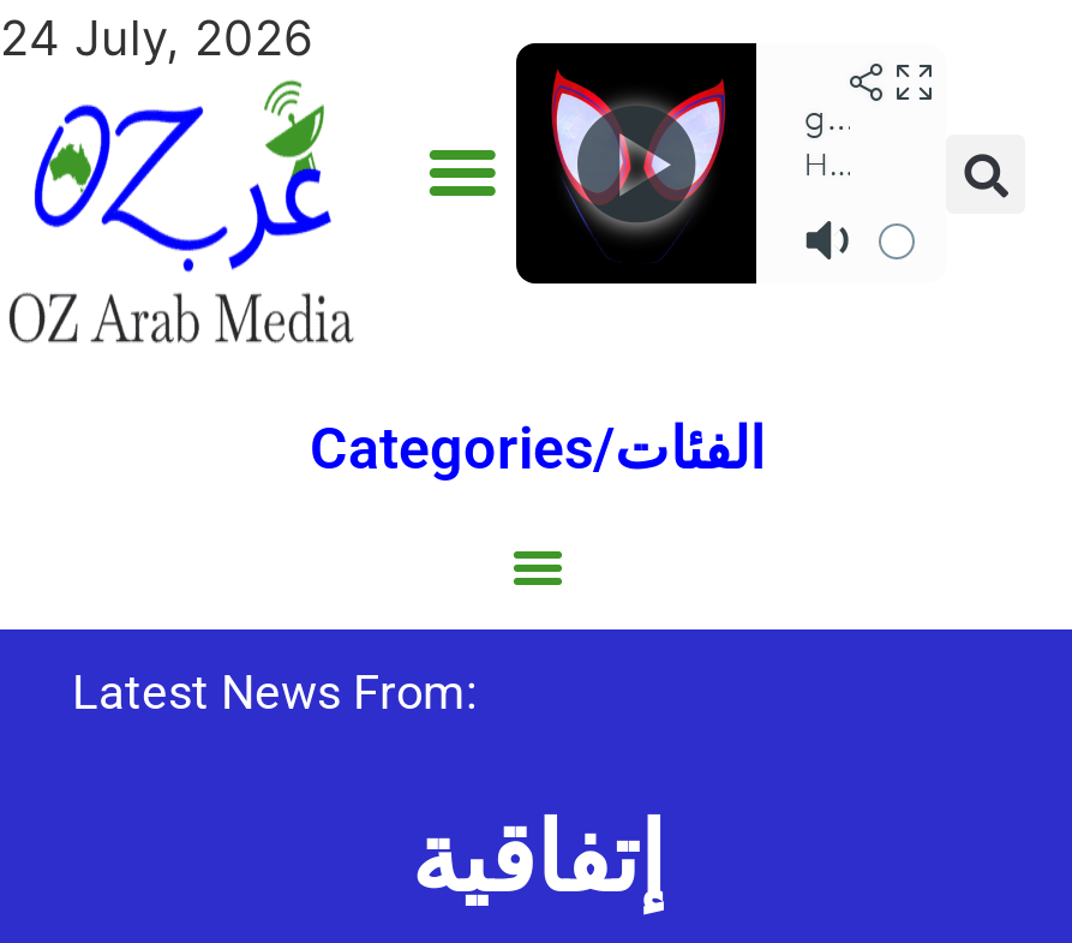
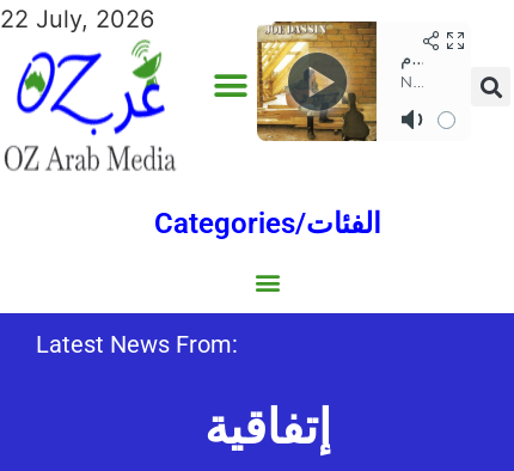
[0,10,312,67] 24 July, 2026 -> [0,5,154,33] 22 July, 2026
[514,41,759,286] [image] -> [256,20,378,142] [image]

